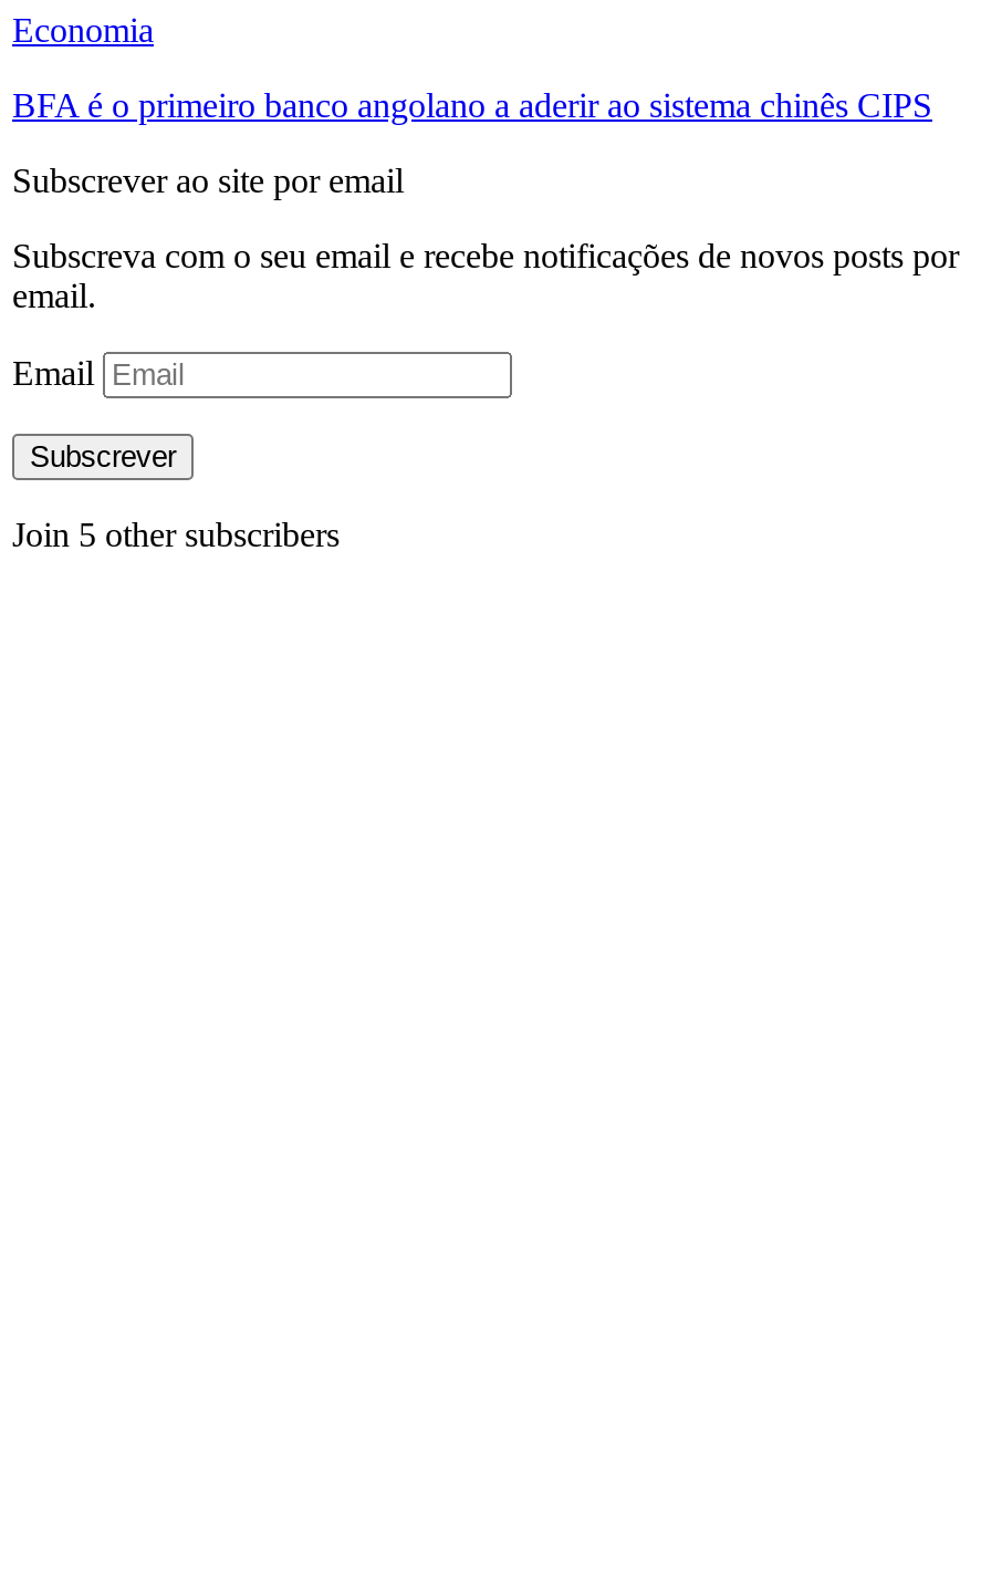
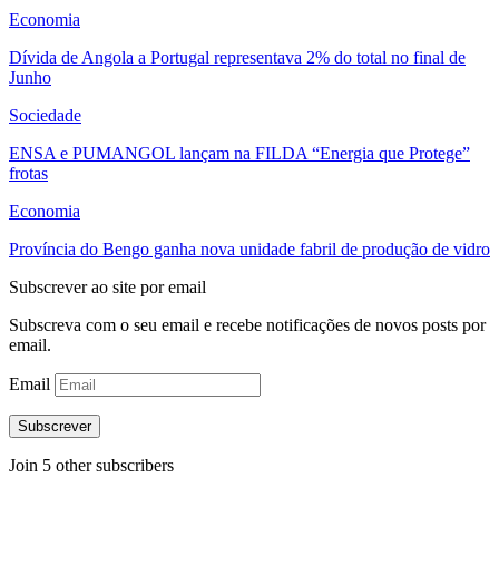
[12,86,932,123] BFA é o primeiro banco angolano a aderir ao sistema chinês CIPS -> [9,48,490,258] Dívida de Angola a Portugal representava 2% do total no final de | Junho | Sociedade | ENSA e PUMANGOL lançam na FILDA “Energia que Protege” | frotas | Economia | Província do Bengo ganha nova unidade fabril de produção de vidro
moved [12,161,959,553] -> [9,277,486,474]: Subscrever ao site por email | Subscreva com o seu email e recebe notificações de novos posts por | email. | Email | Subscrever | Join 5 other subscribers

